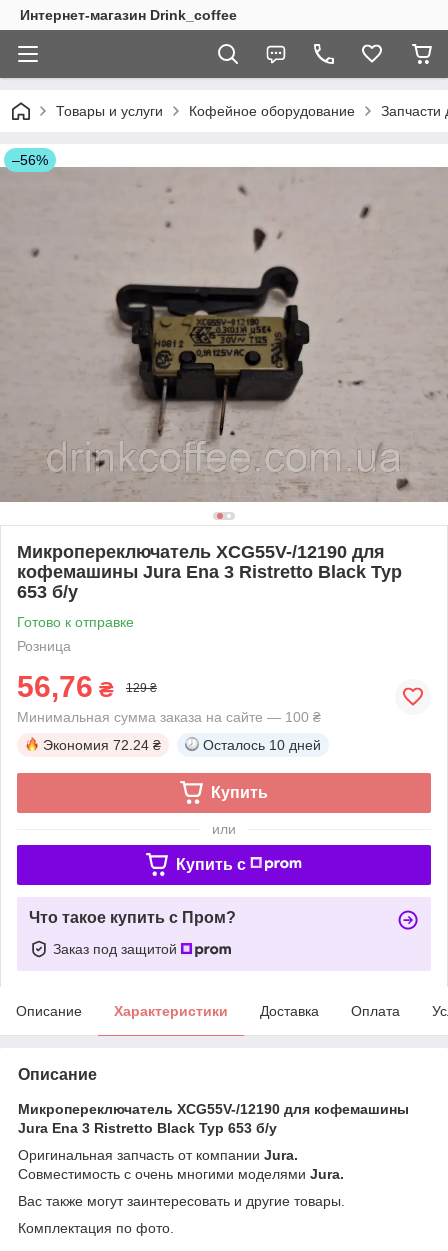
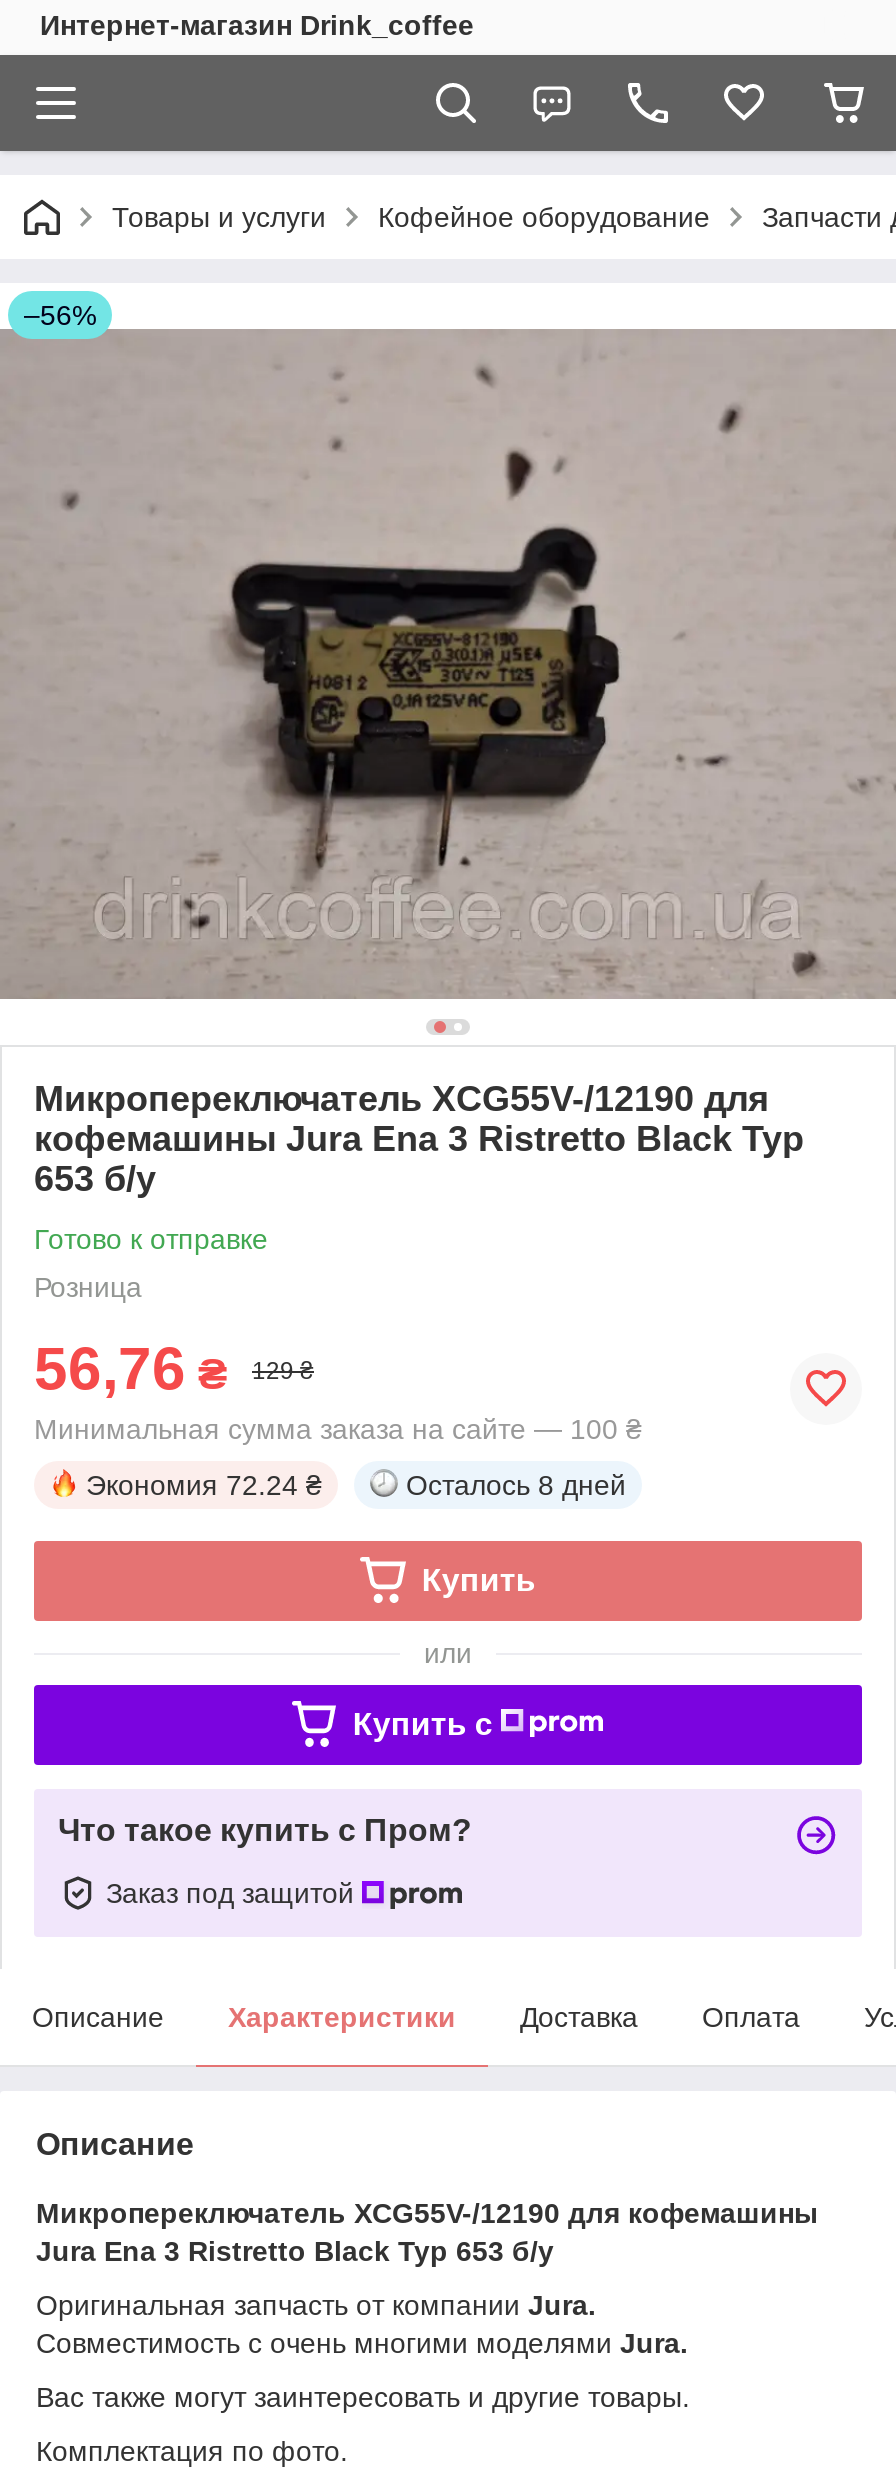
[203,737,321,753] Осталось 10 дней -> [406,1469,626,1501] Осталось 8 дней

